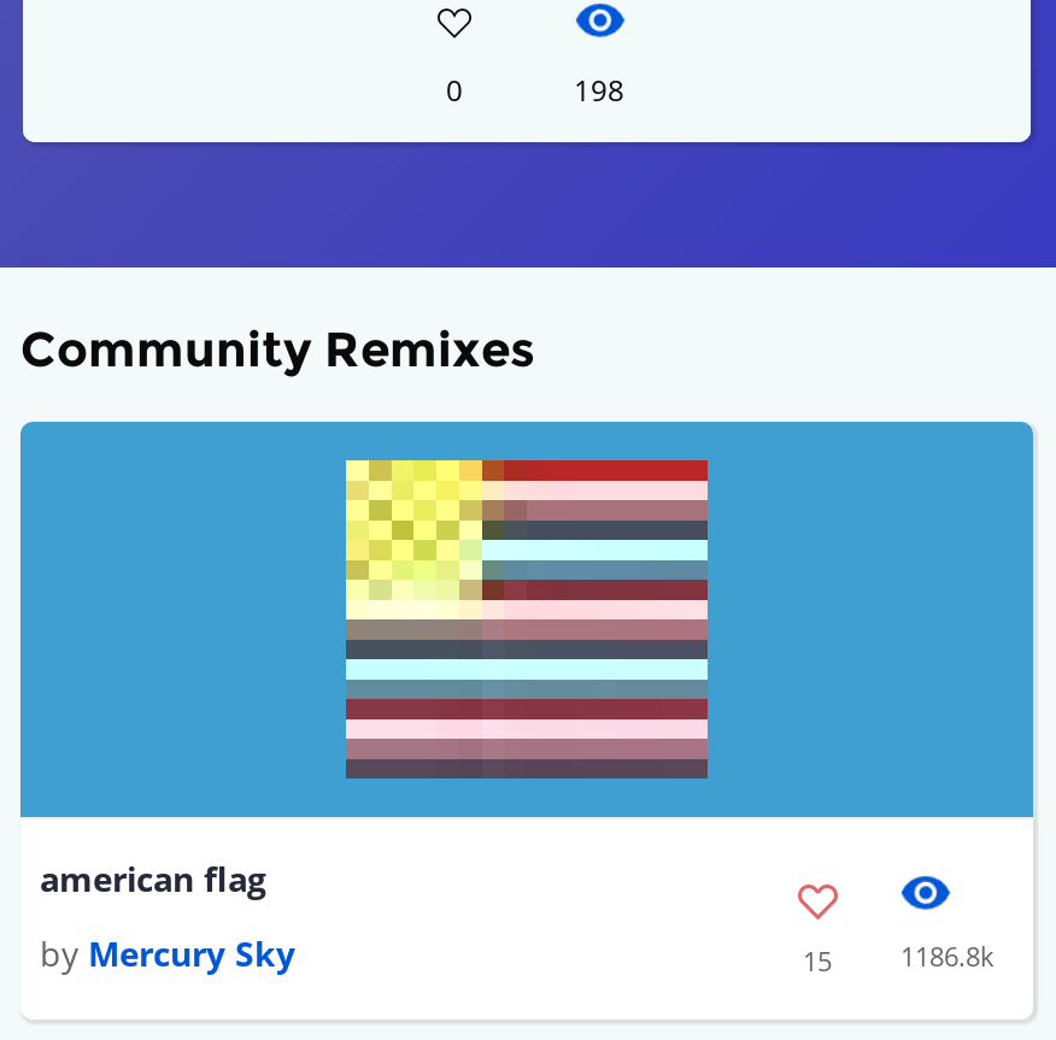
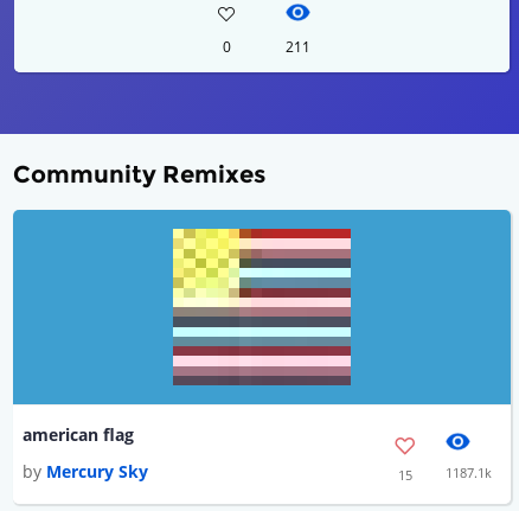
[574,71,624,112] 198 -> [285,37,310,57] 211
[803,936,995,977] 15 1186.8k -> [398,463,492,483] 15 1187.1k

